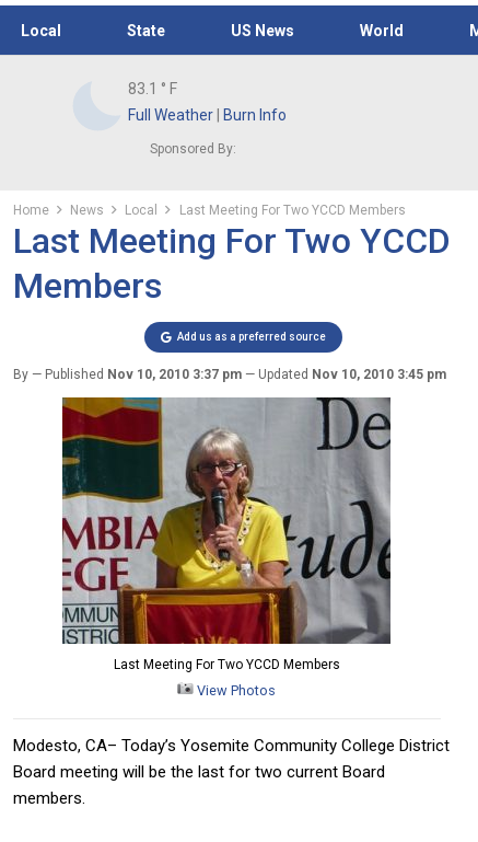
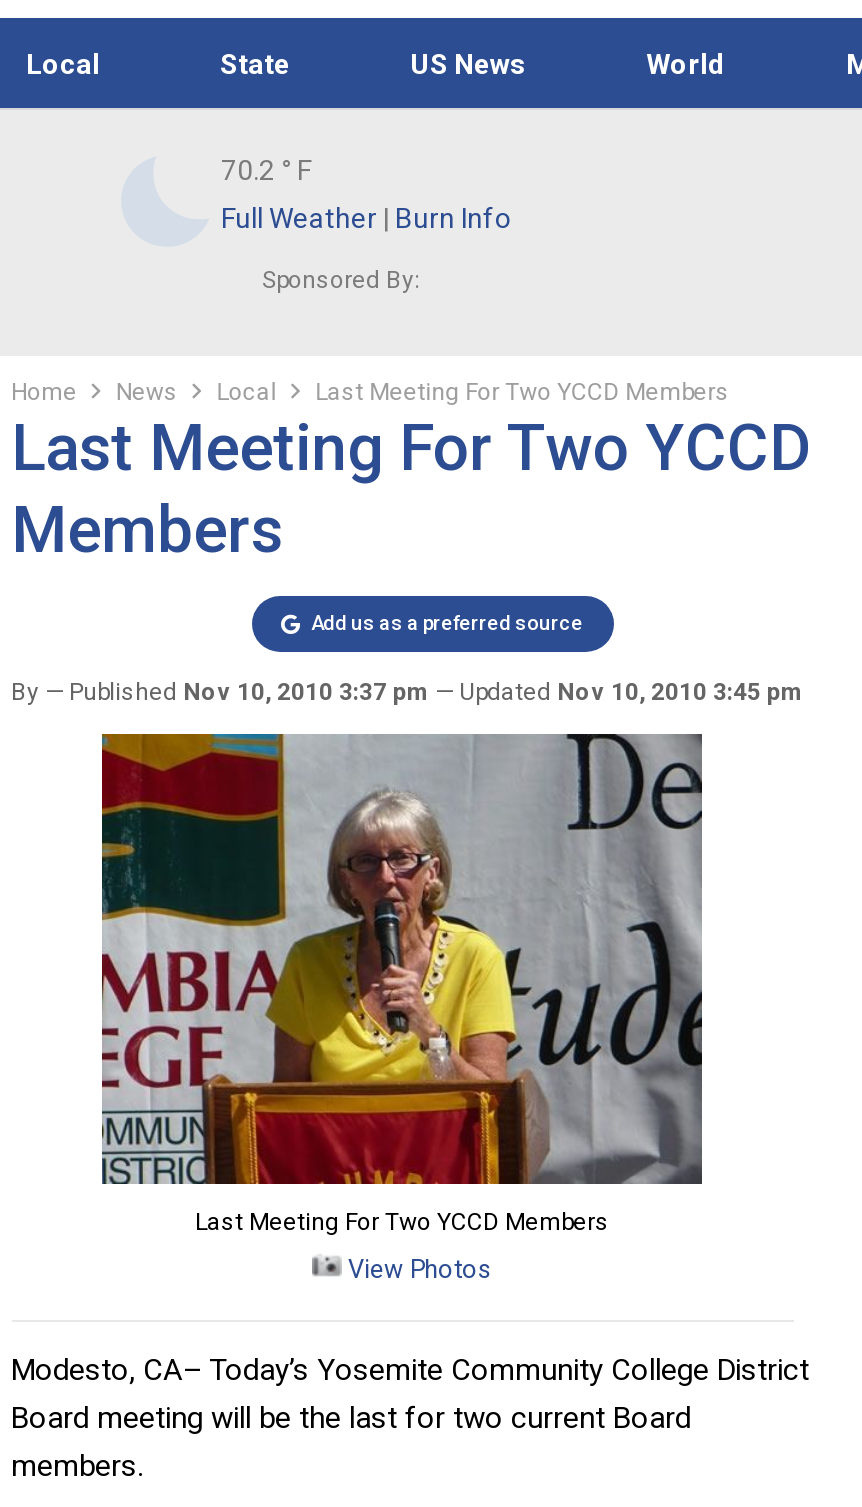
[127,80,177,97] 83.1 ° F -> [221,154,311,186] 70.2 ° F

